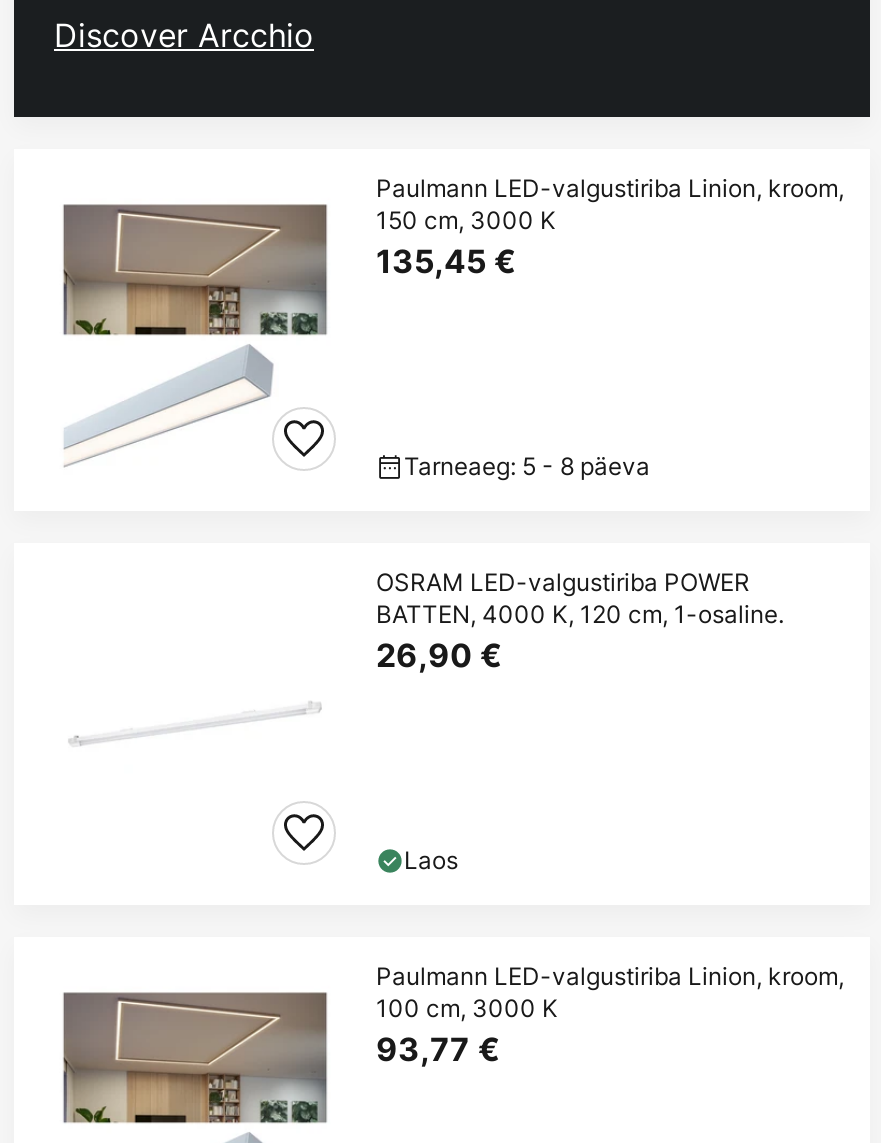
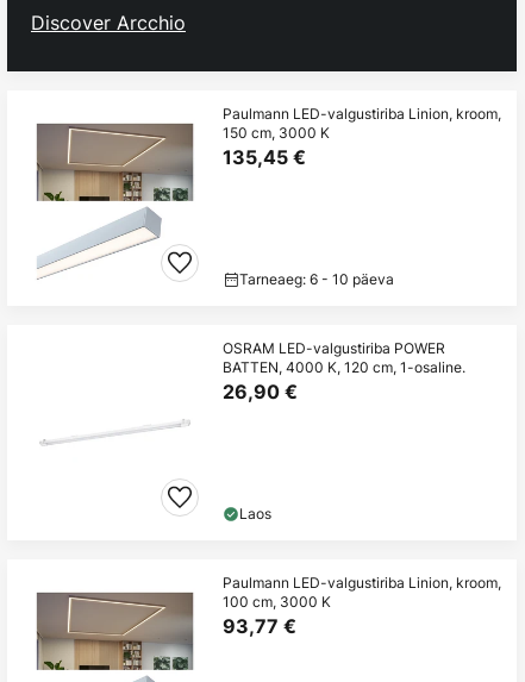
[404,450,650,484] Tarneaeg: 5 - 8 päeva -> [239,269,394,290] Tarneaeg: 6 - 10 päeva

